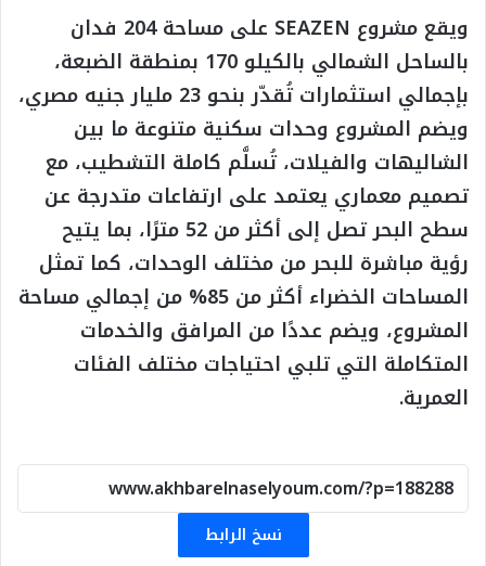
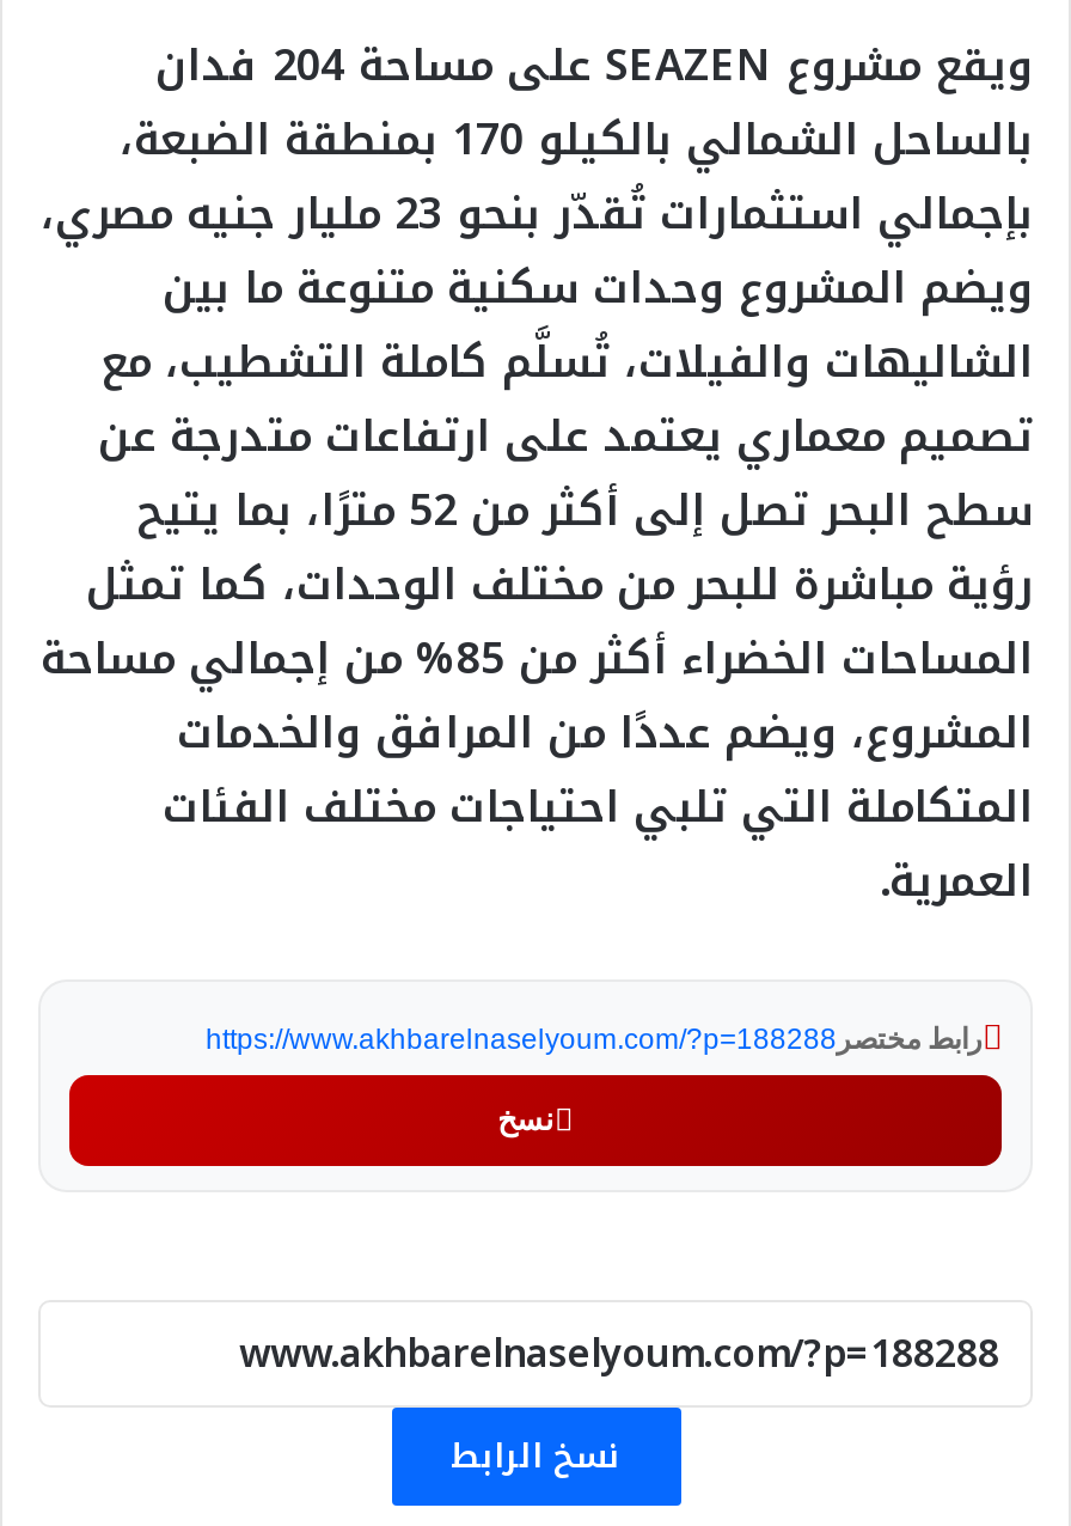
none -> [206,1022,983,1137] رابط مختصر https://www.akhbarelnaselyoum.com/?p=188288 | نسخ

